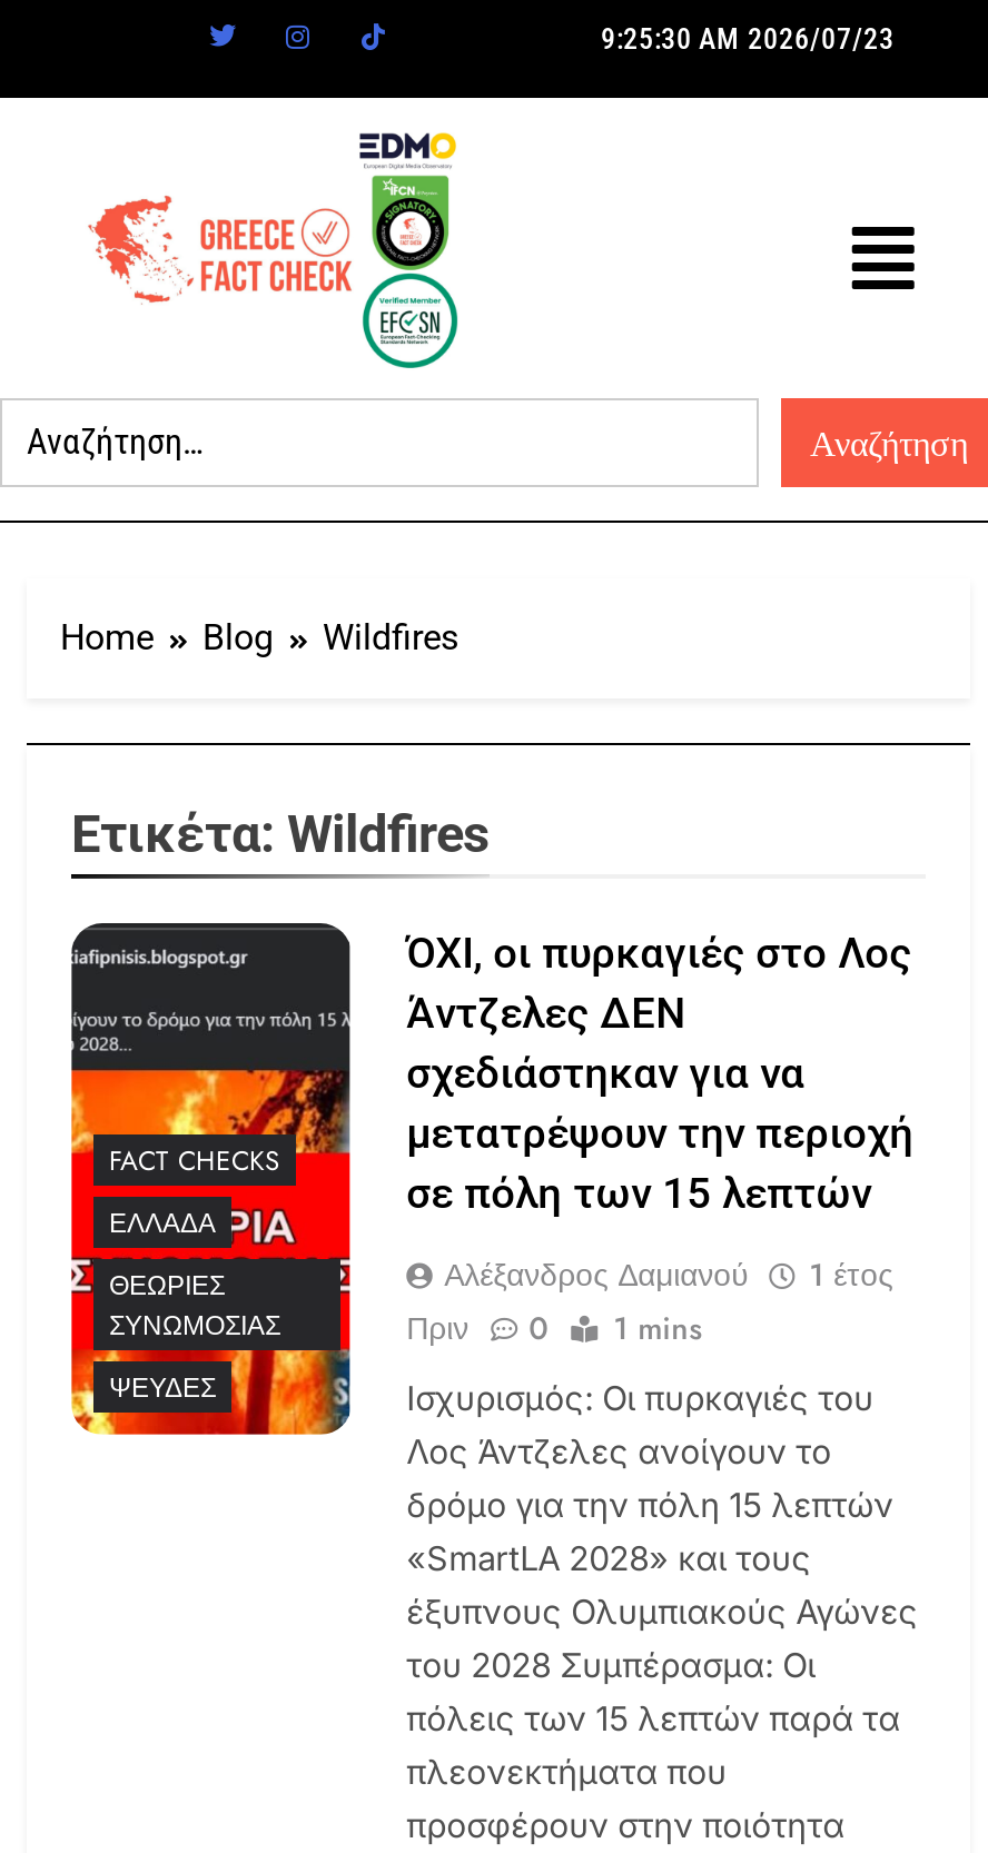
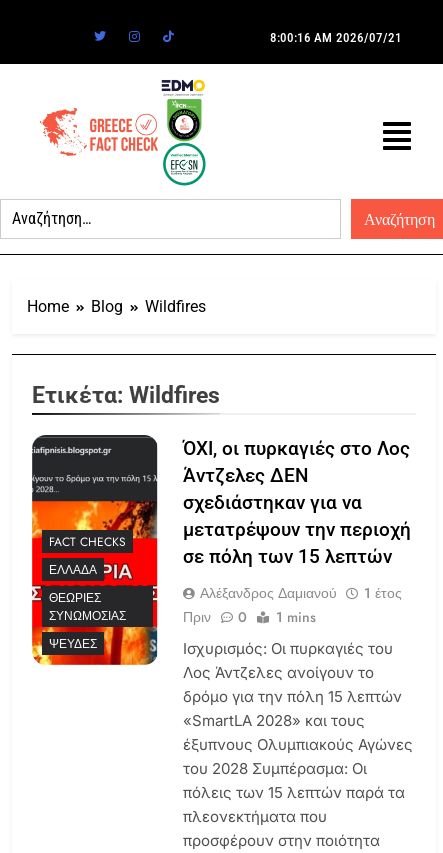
[601,22,895,56] 9:25:30 AM 2026/07/23 -> [270,30,402,45] 8:00:16 AM 2026/07/21

